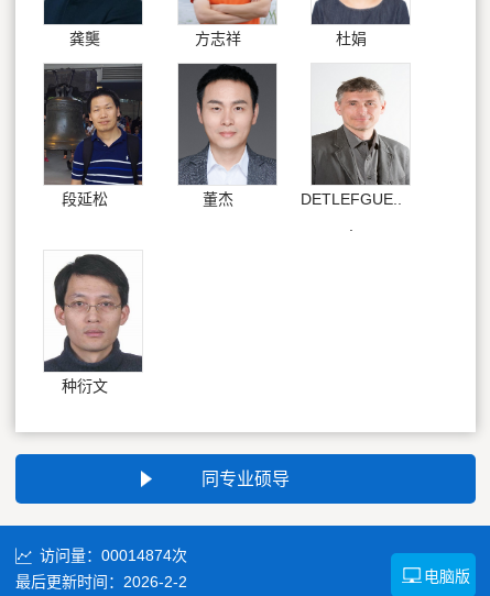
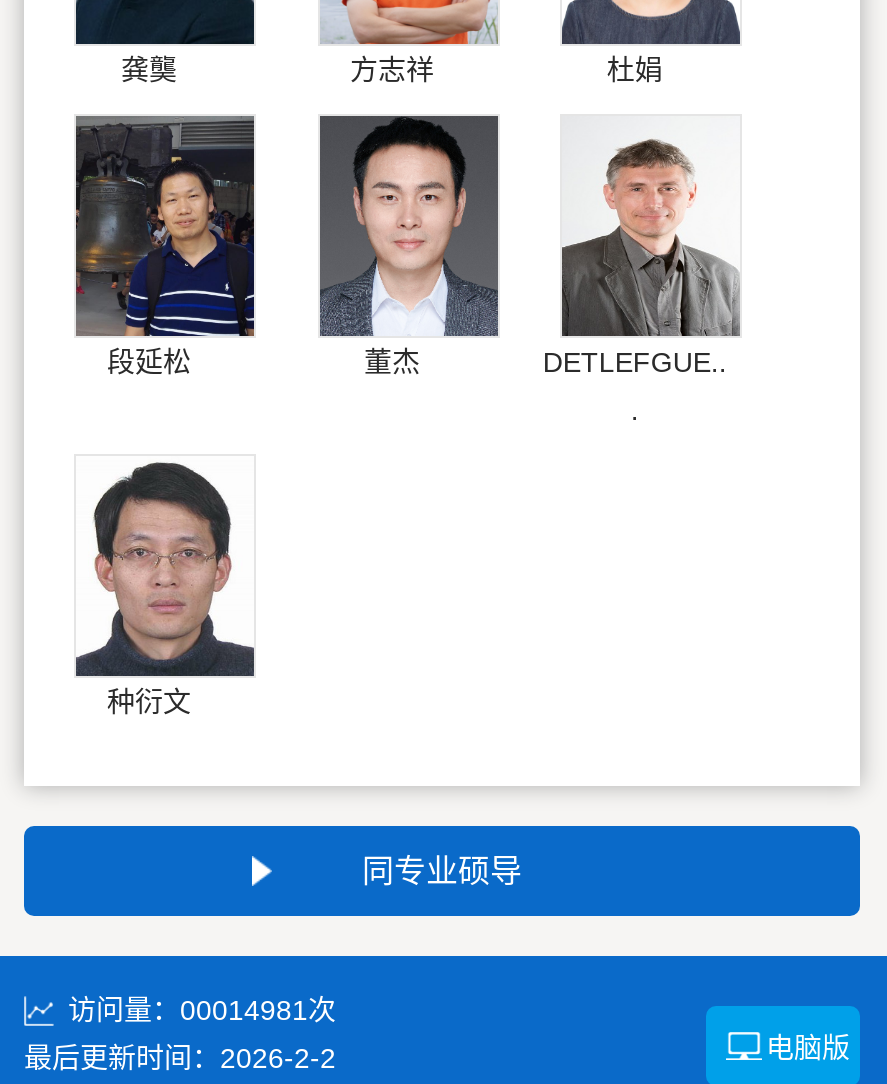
[40,547,187,564] 访问量：00014874次 -> [68,994,336,1026] 访问量：00014981次

